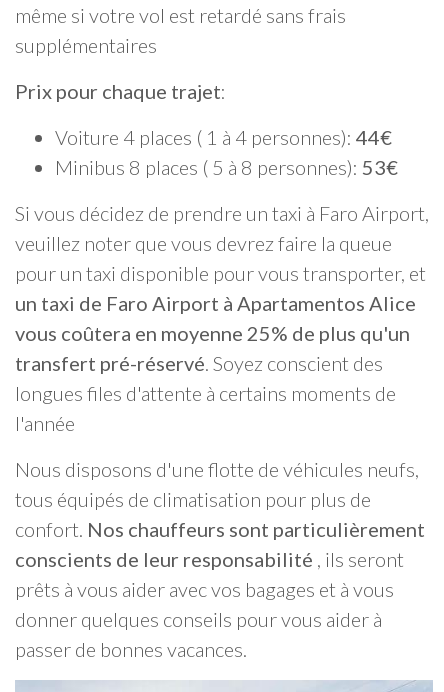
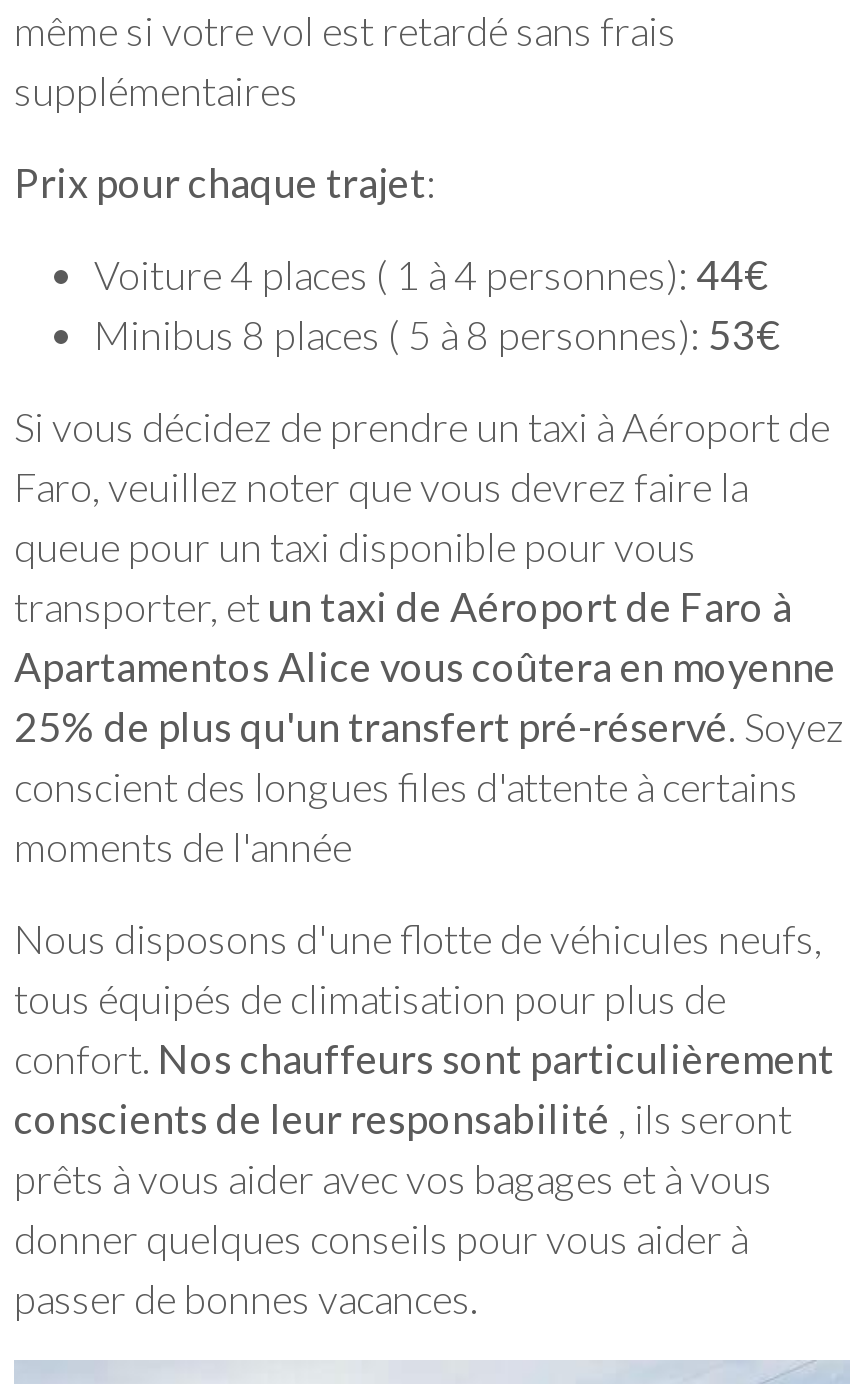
[15,201,429,435] Si vous décidez de prendre un taxi à Faro Airport, | veuillez noter que vous devrez faire la queue | pour un taxi disponible pour vous transporter, et | un taxi de Faro Airport à Apartamentos Alice | vous coûtera en moyenne 25% de plus qu'un | transfert pré-réservé. Soyez conscient des | longues files d'attente à certains moments de | l'année -> [14,403,844,871] Si vous décidez de prendre un taxi à Aéroport de | Faro, veuillez noter que vous devrez faire la | queue pour un taxi disponible pour vous | transporter, et un taxi de Aéroport de Faro à | Apartamentos Alice vous coûtera en moyenne | 25% de plus qu'un transfert pré-réservé. Soyez | conscient des longues files d'attente à certains | moments de l'année

